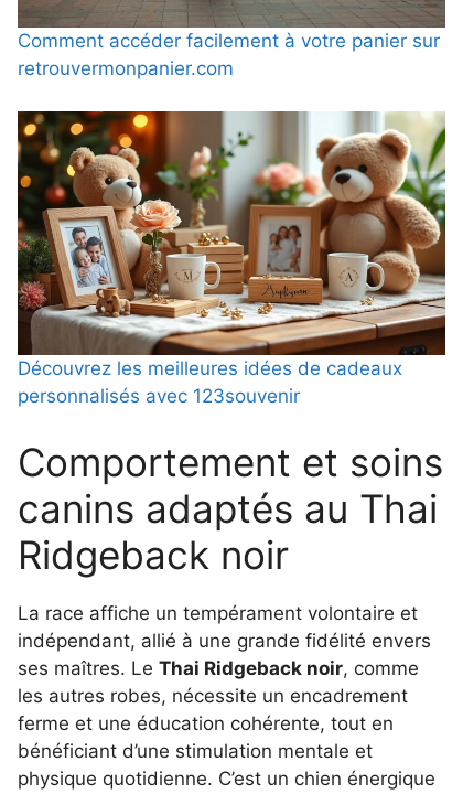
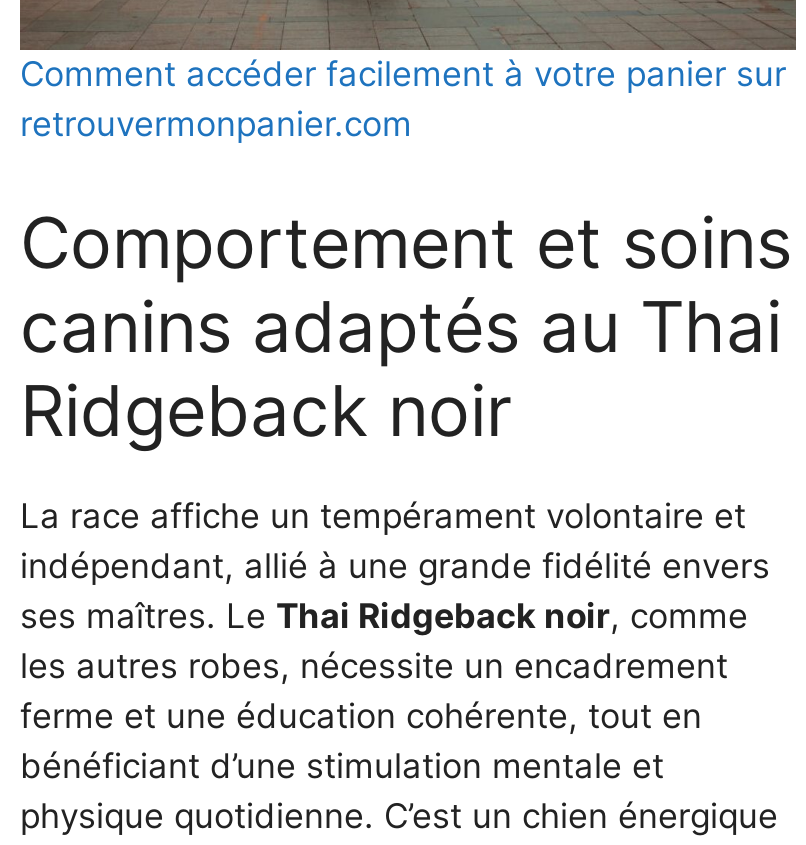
[18,110,445,407] [image] | Découvrez les meilleures idées de cadeaux | personnalisés avec 123souvenir -> none

